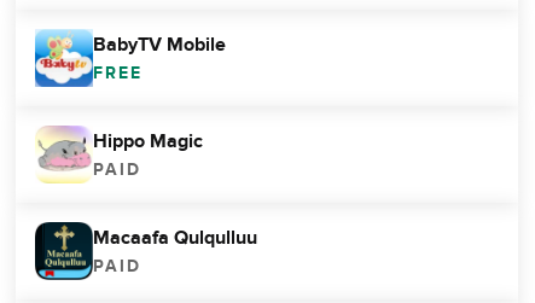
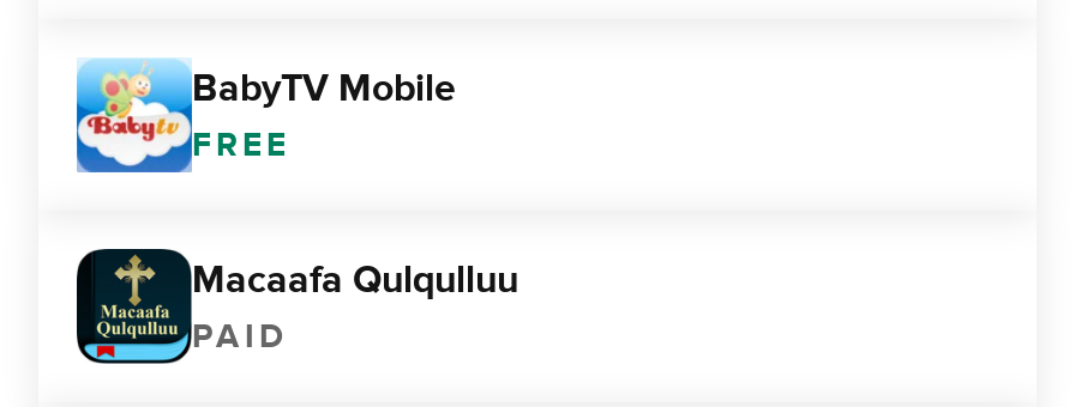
[35,126,203,183] [image] | Hippo Magic | PAID -> none

